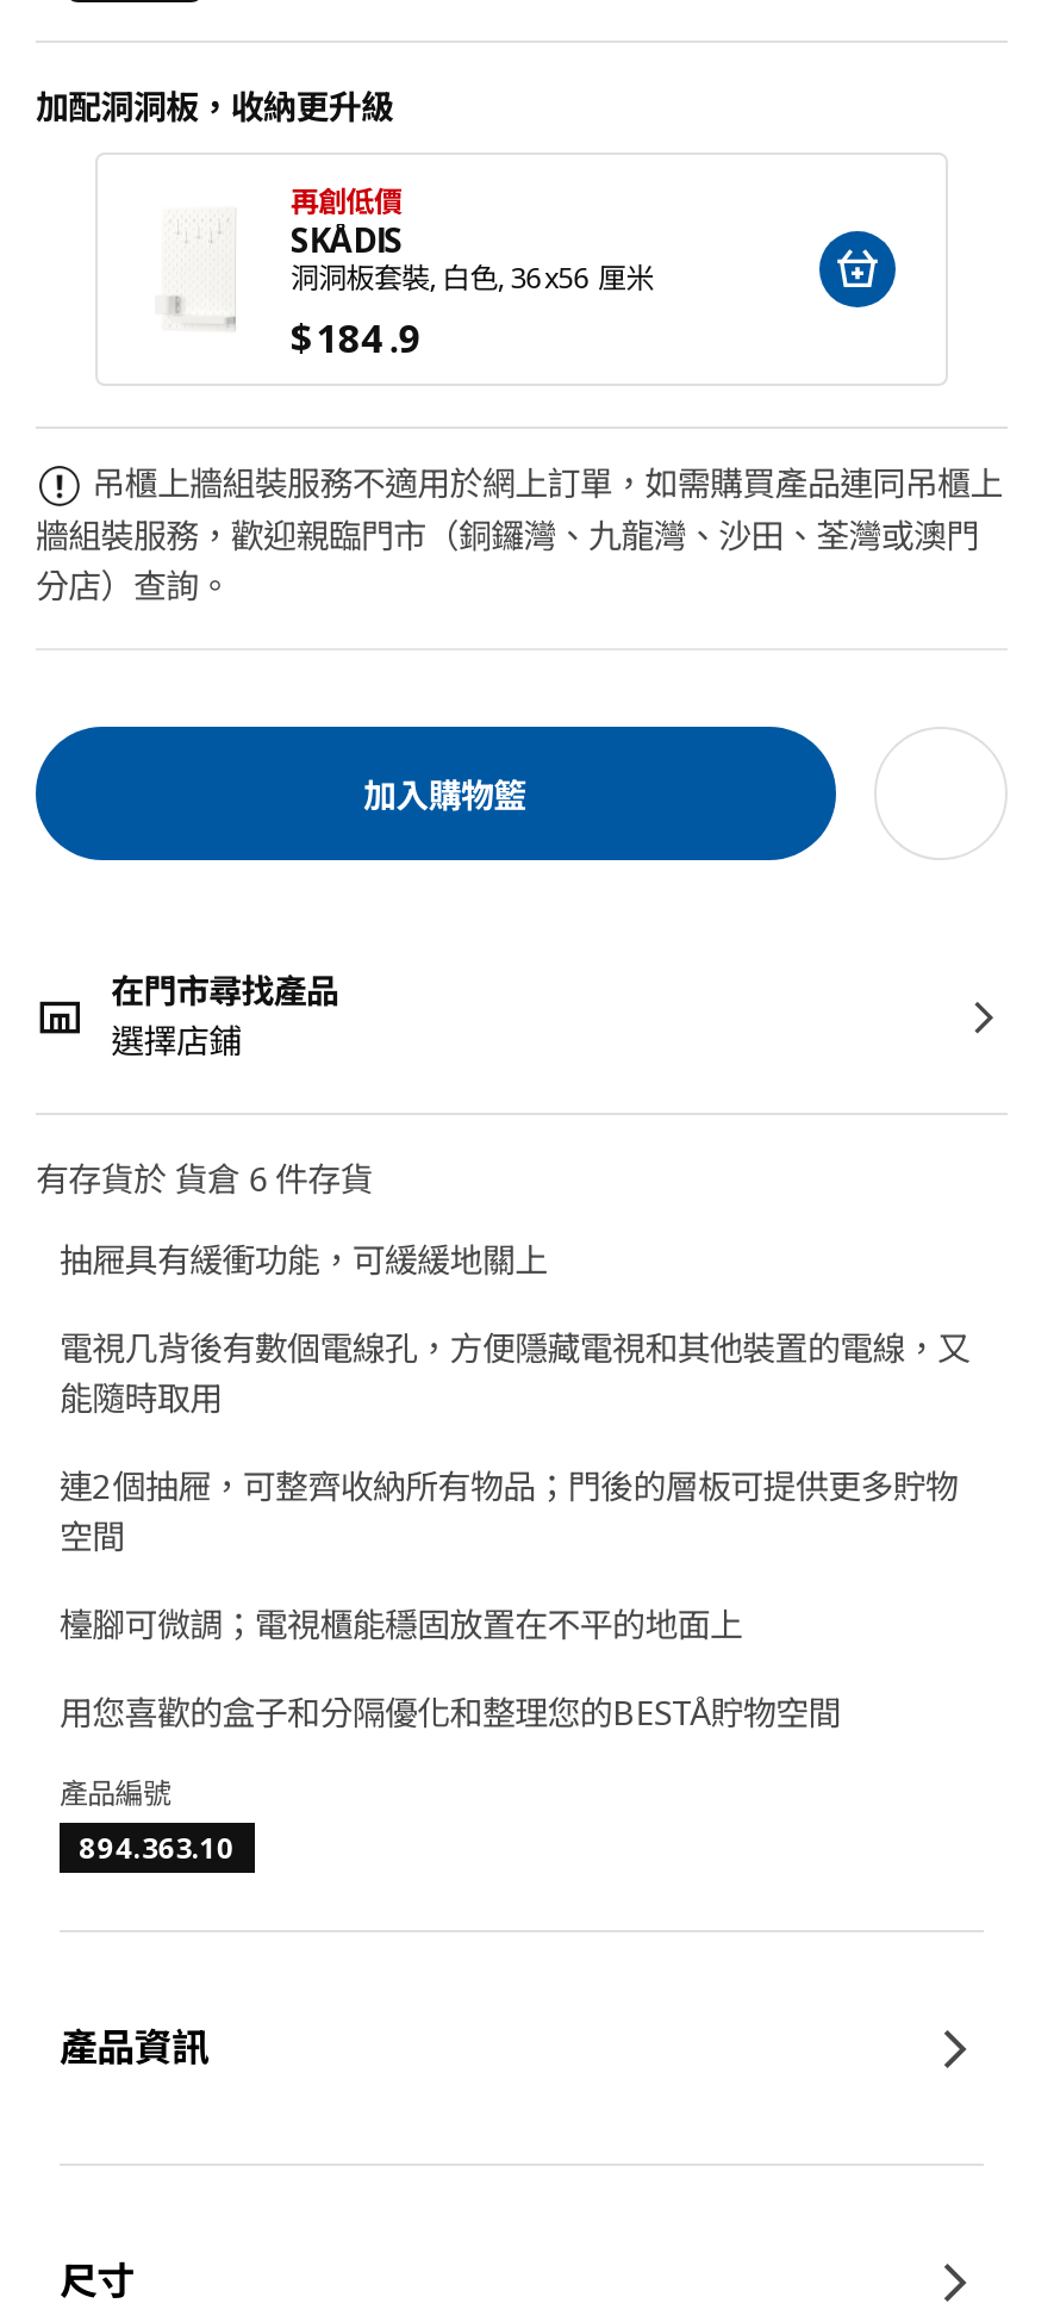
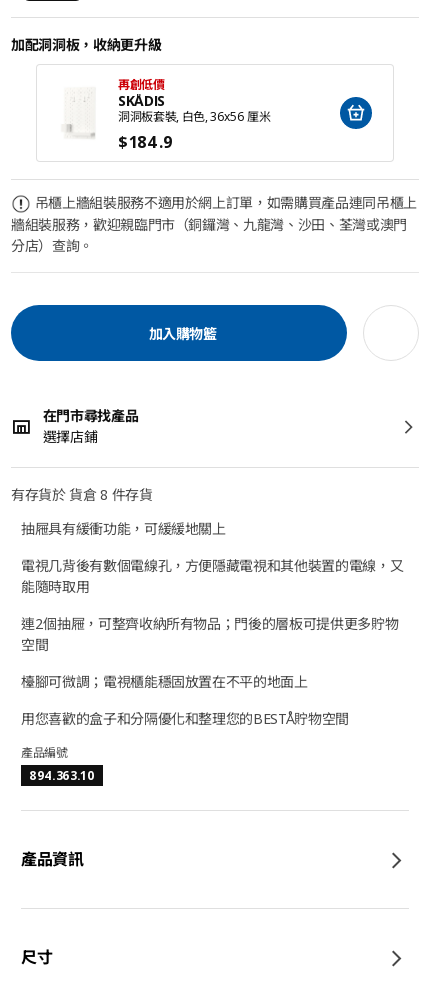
[36,1156,373,1201] 有存貨於 貨倉 6 件存貨 -> [11,485,152,504] 有存貨於 貨倉 8 件存貨

